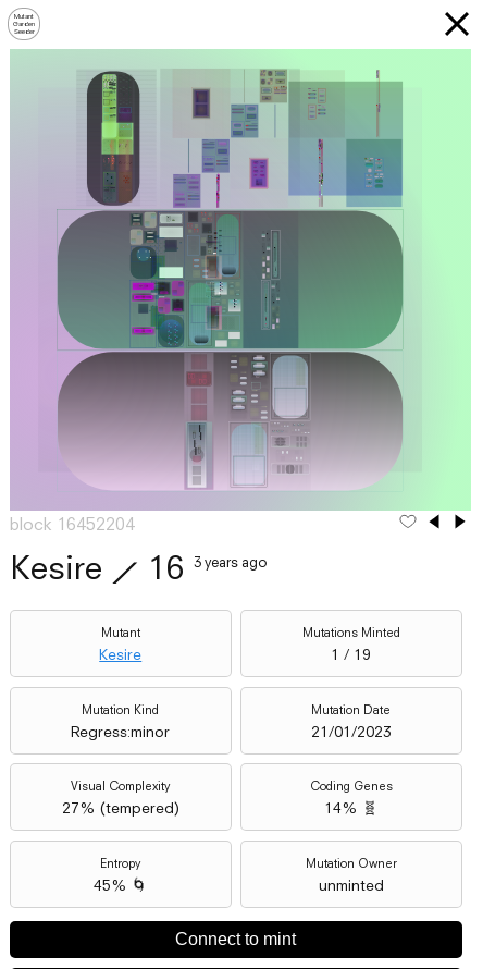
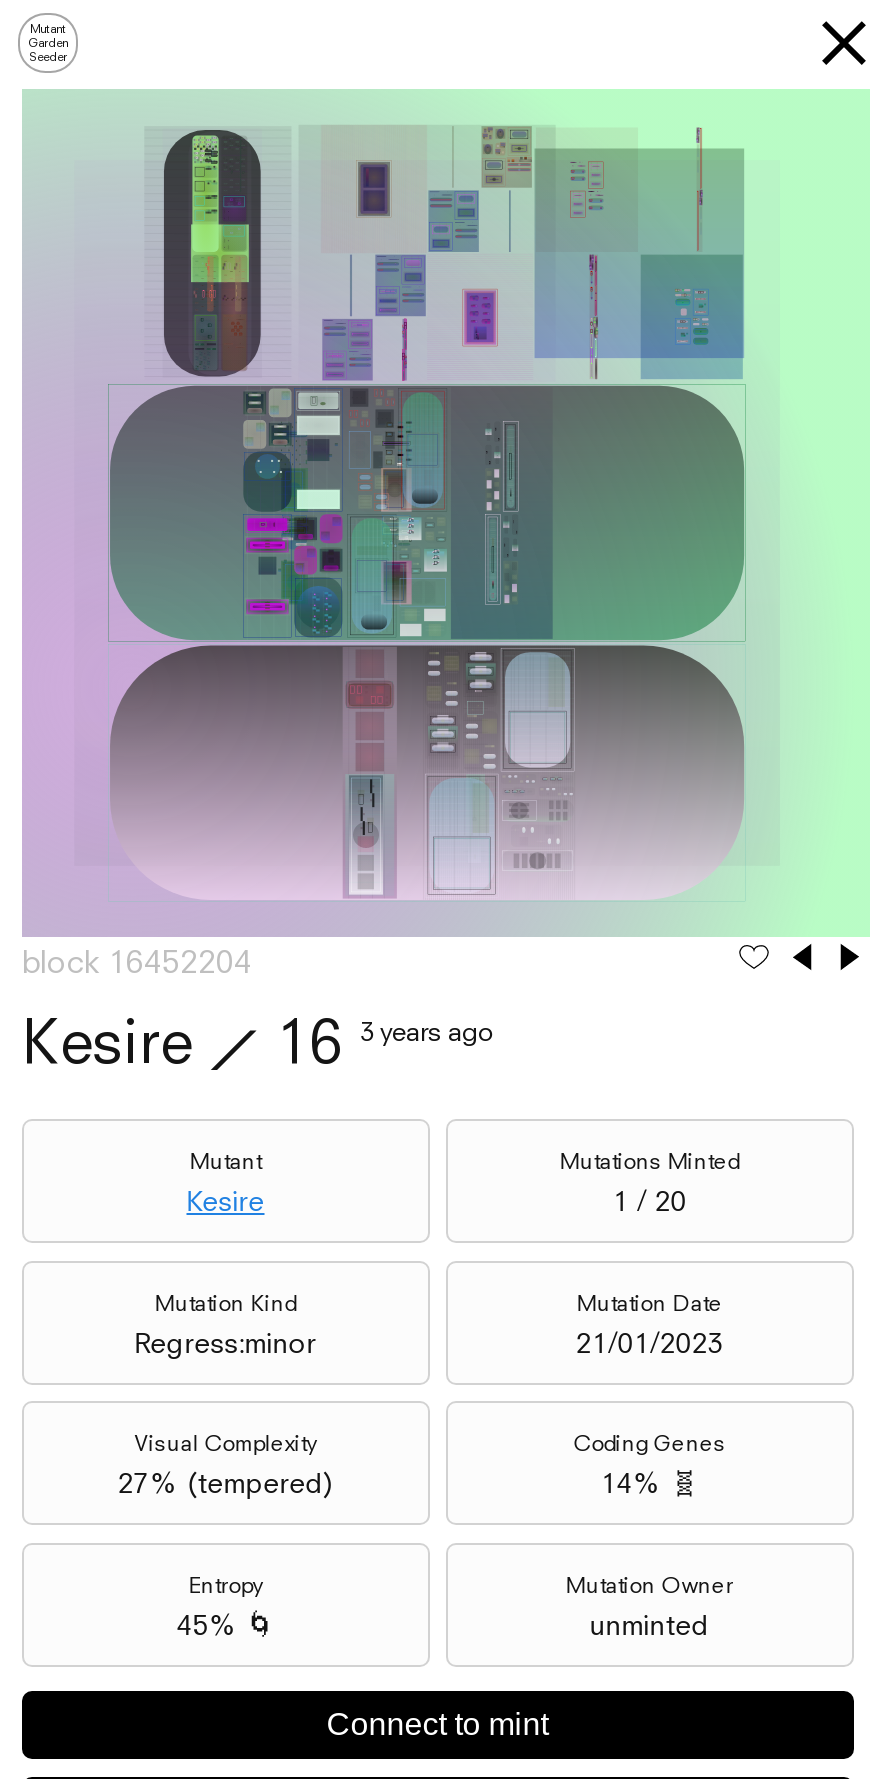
[331,645,371,664] 1 / 19 -> [612,1183,686,1219] 1 / 20

